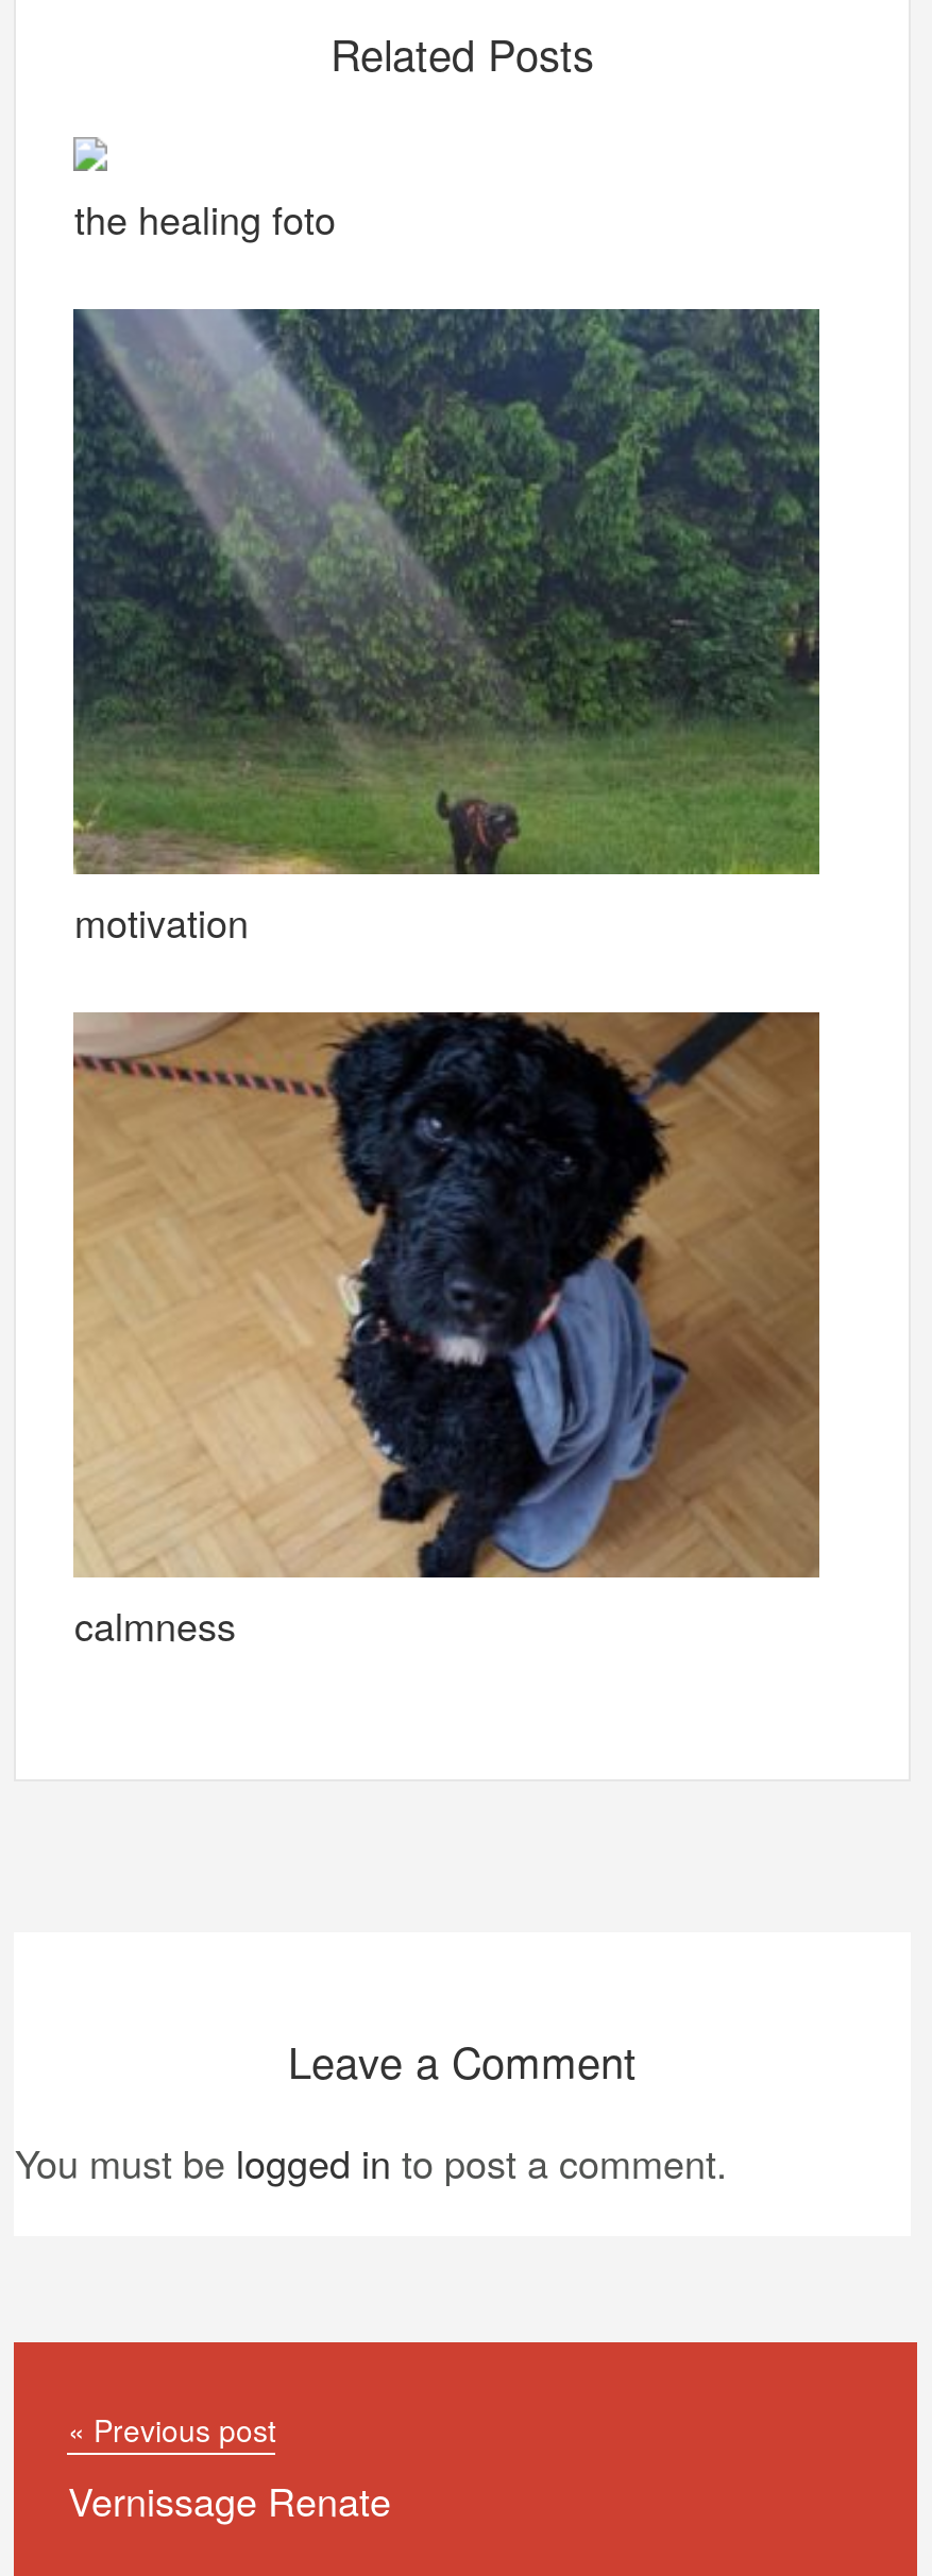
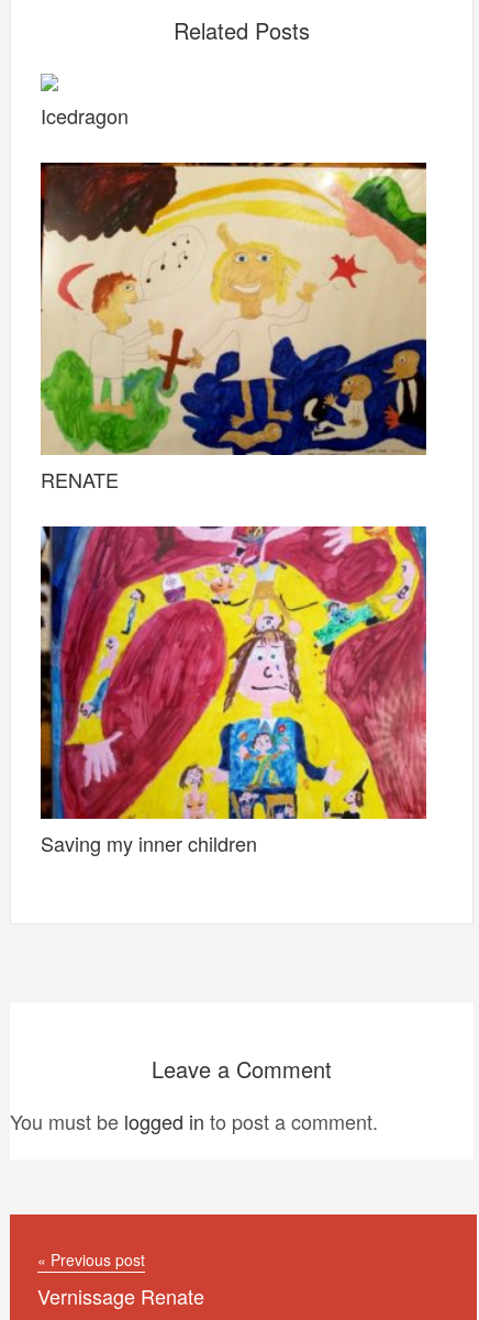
[74,190,336,245] the healing foto -> [41,101,129,130] Icedragon
[71,307,821,948] [image] | motivation -> [40,162,427,493] [image] | RENATE
[71,1010,821,1651] [image] | calmness -> [40,525,427,857] [image] | Saving my inner children

